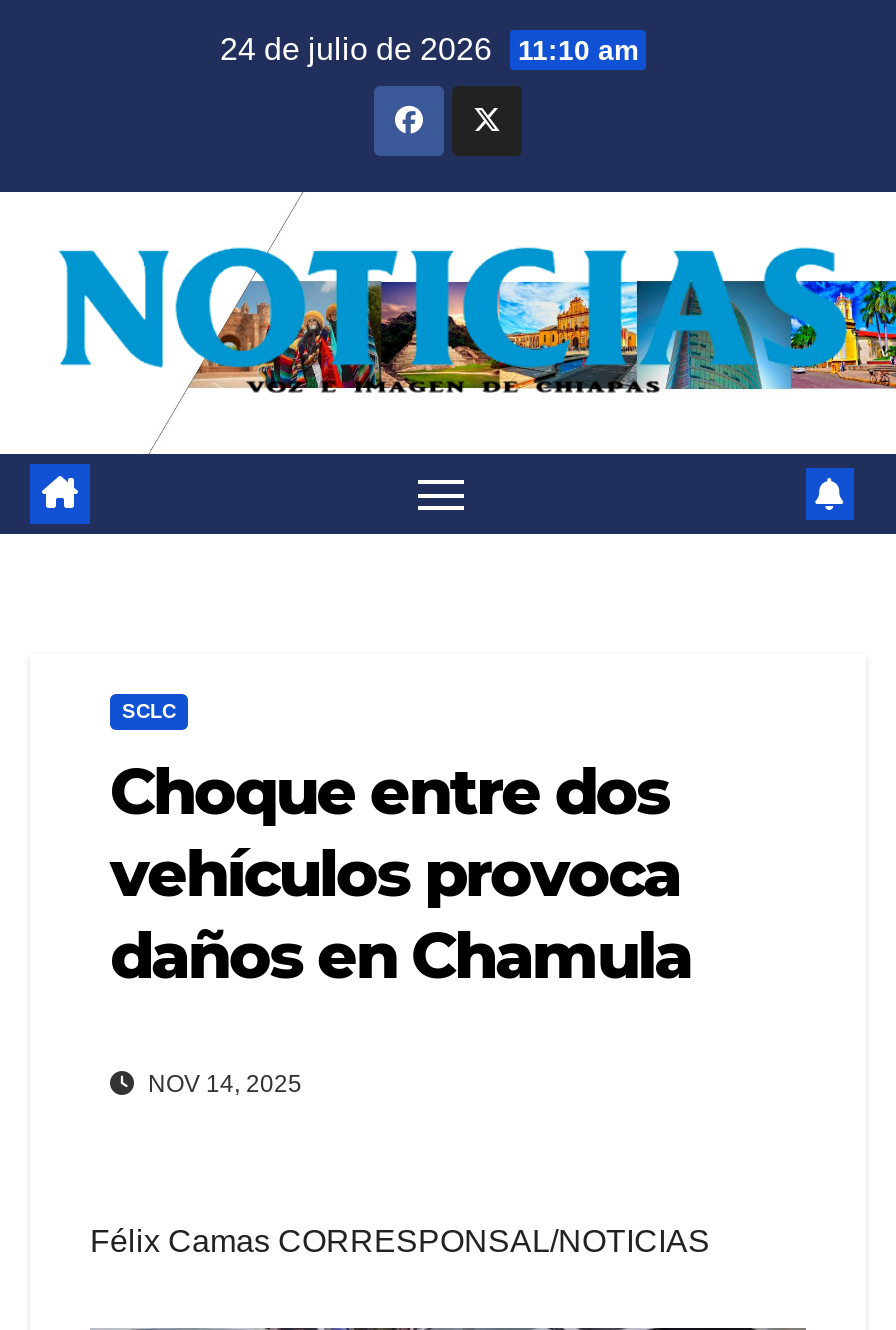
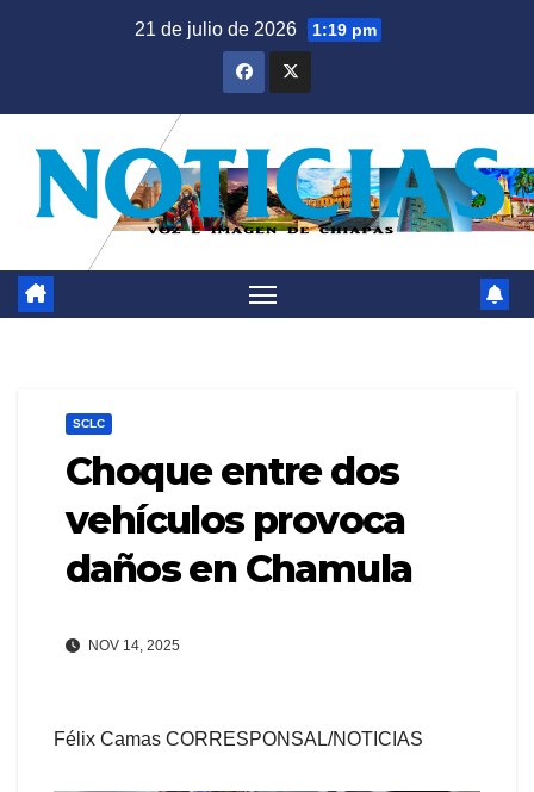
[220,32,638,66] 24 de julio de 2026 11:10 am -> [135,19,377,39] 21 de julio de 2026 1:19 pm

